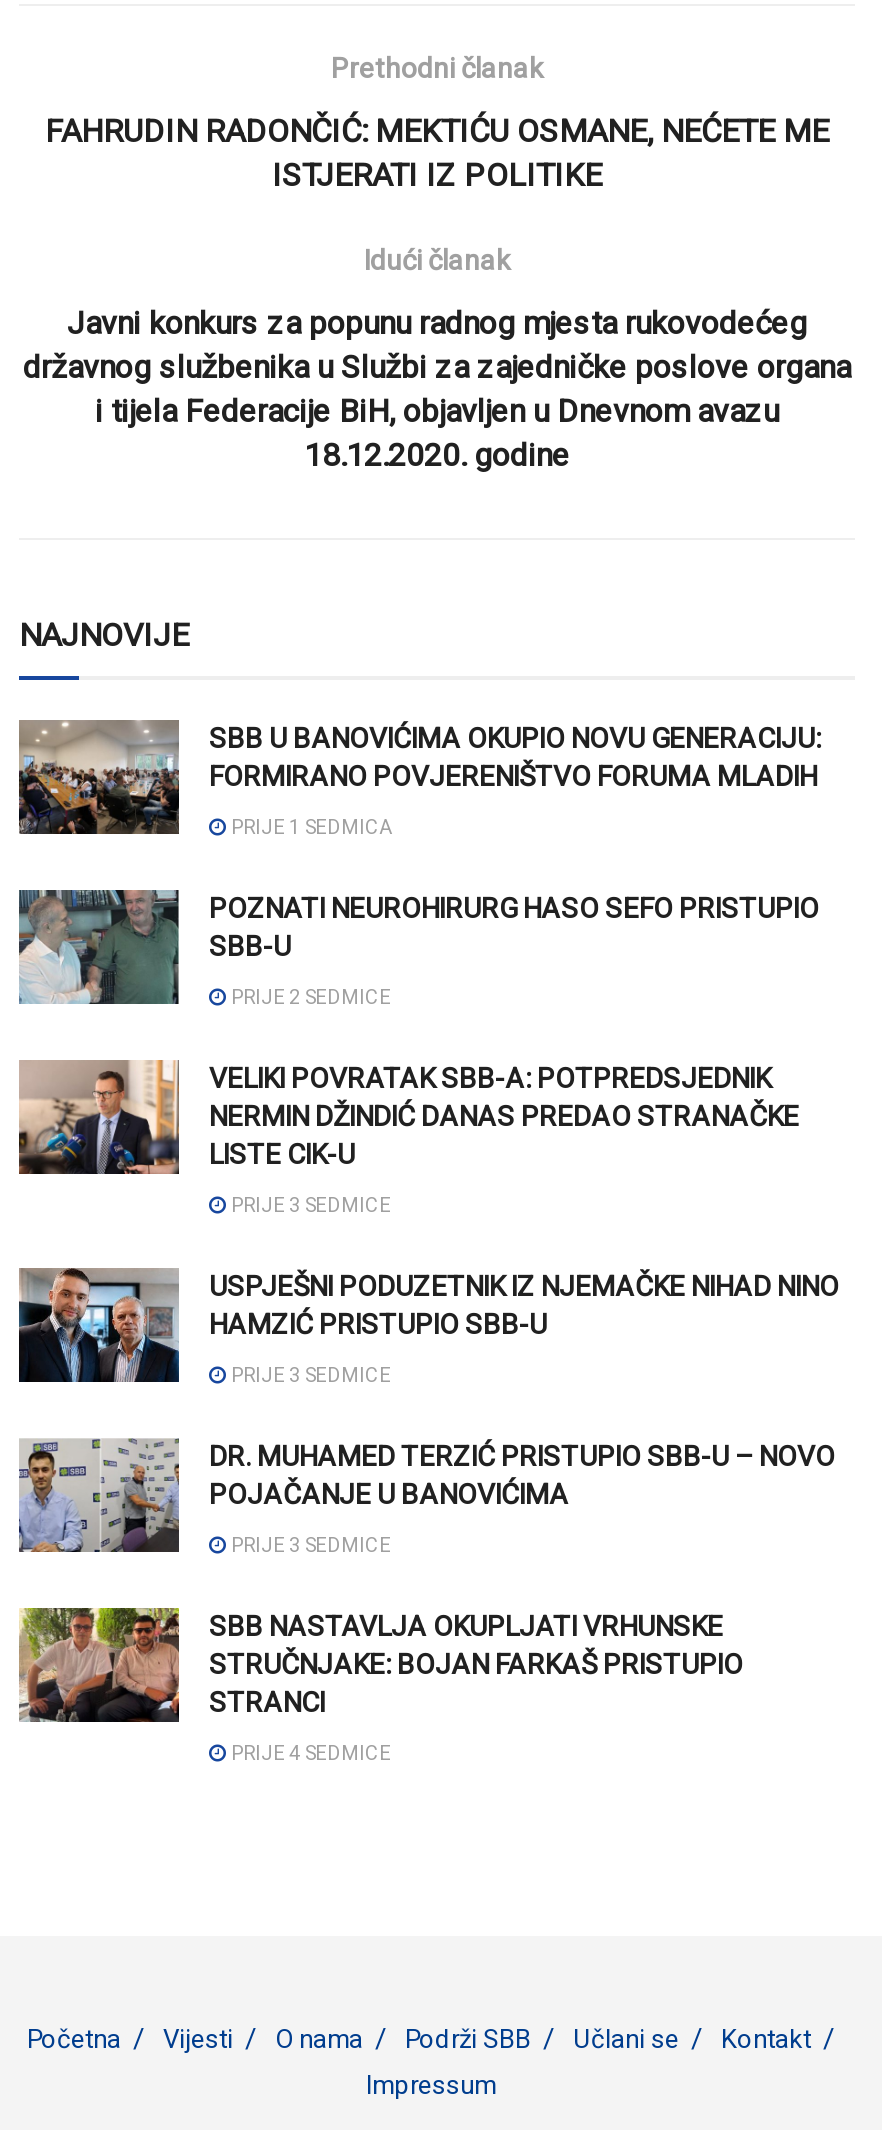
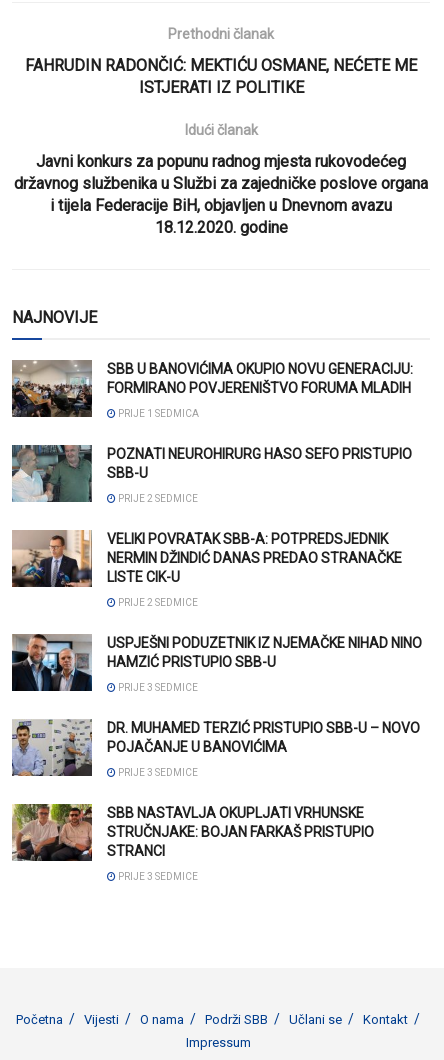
[227,1194,391,1216] PRIJE 3 SEDMICE -> [116,597,198,608] PRIJE 2 SEDMICE
[227,1742,391,1764] PRIJE 4 SEDMICE -> [116,871,198,882] PRIJE 3 SEDMICE

